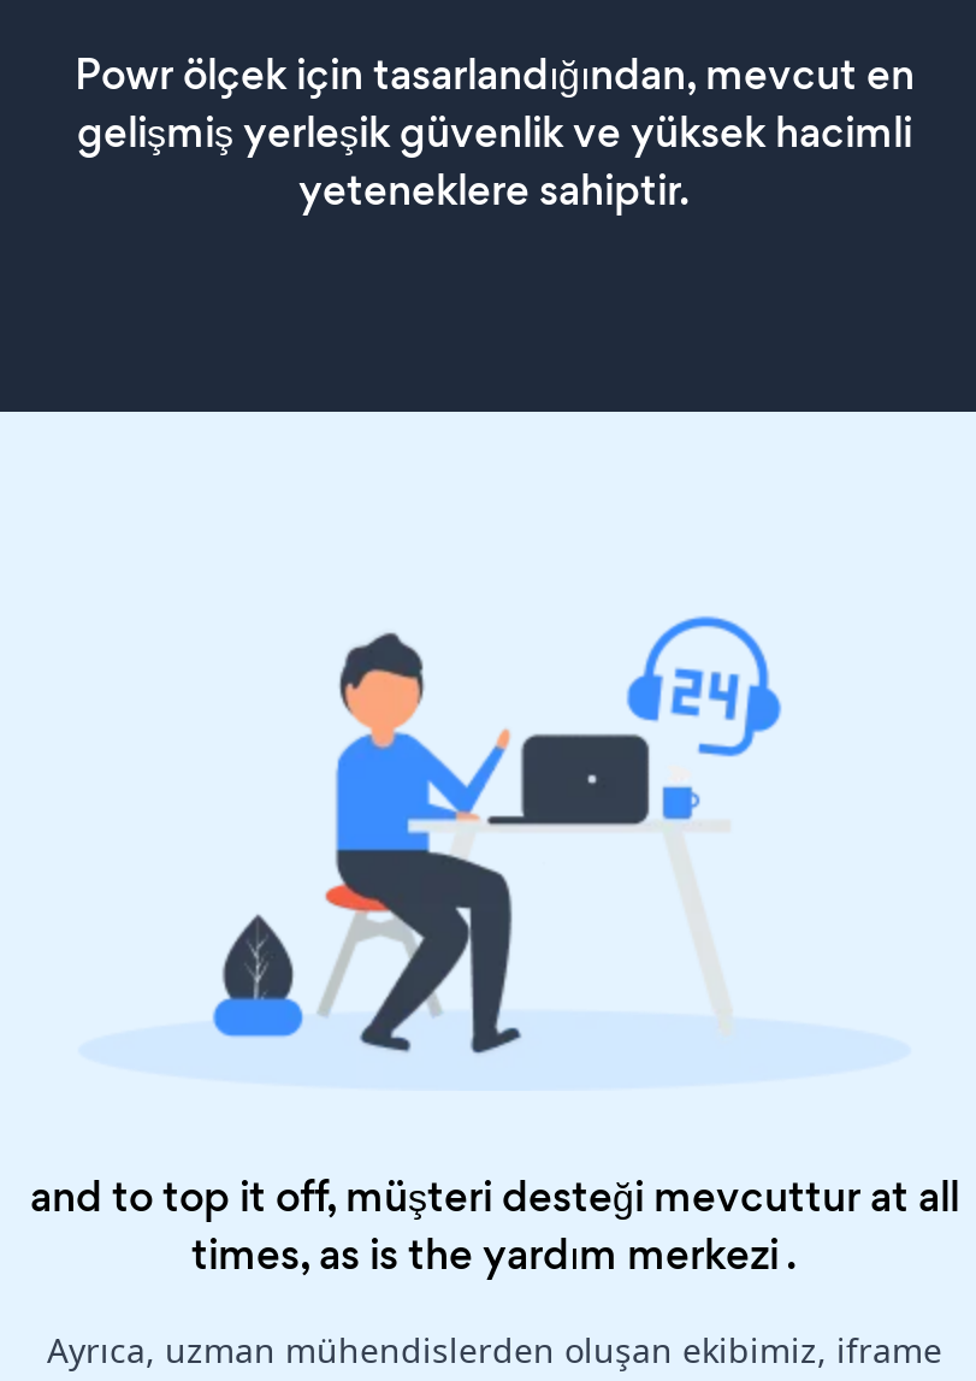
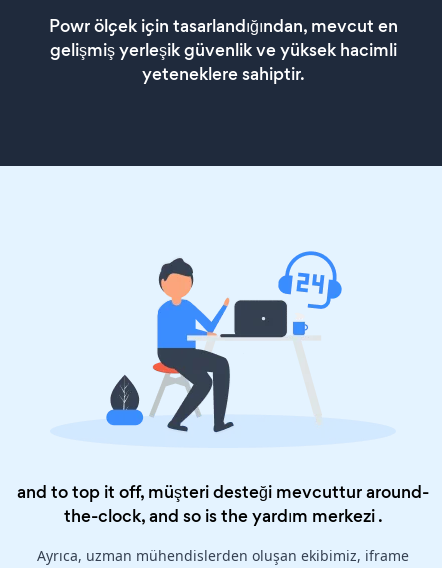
[30,1169,959,1285] and to top it off, müşteri desteği mevcuttur at all | times, as is the yardım merkezi. -> [17,480,429,528] and to top it off, müşteri desteği mevcuttur around- | the-clock, and so is the yardım merkezi.

